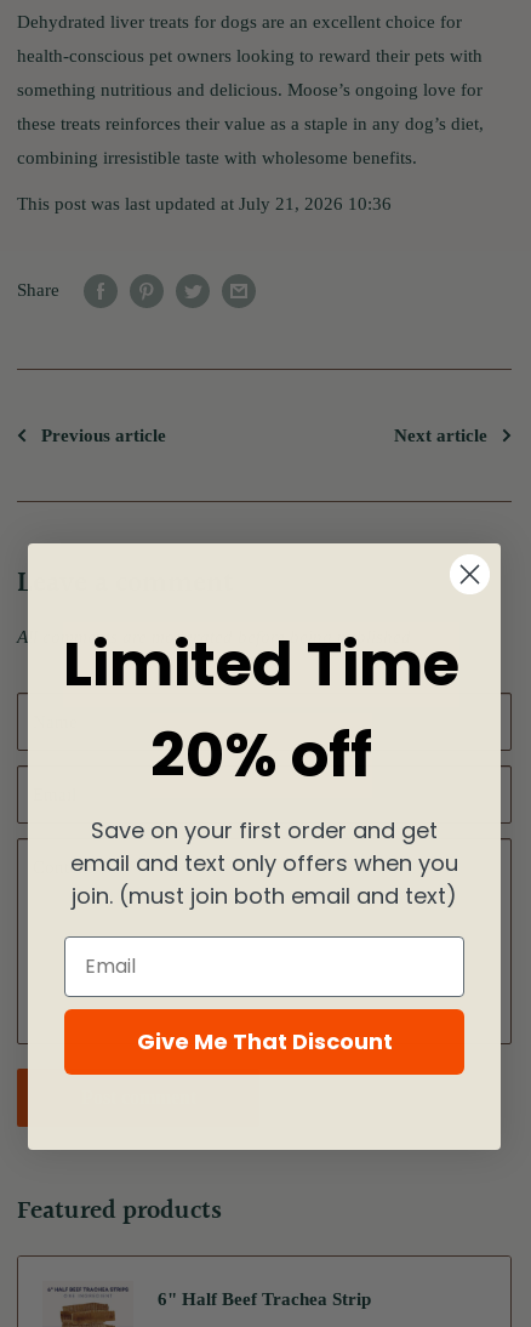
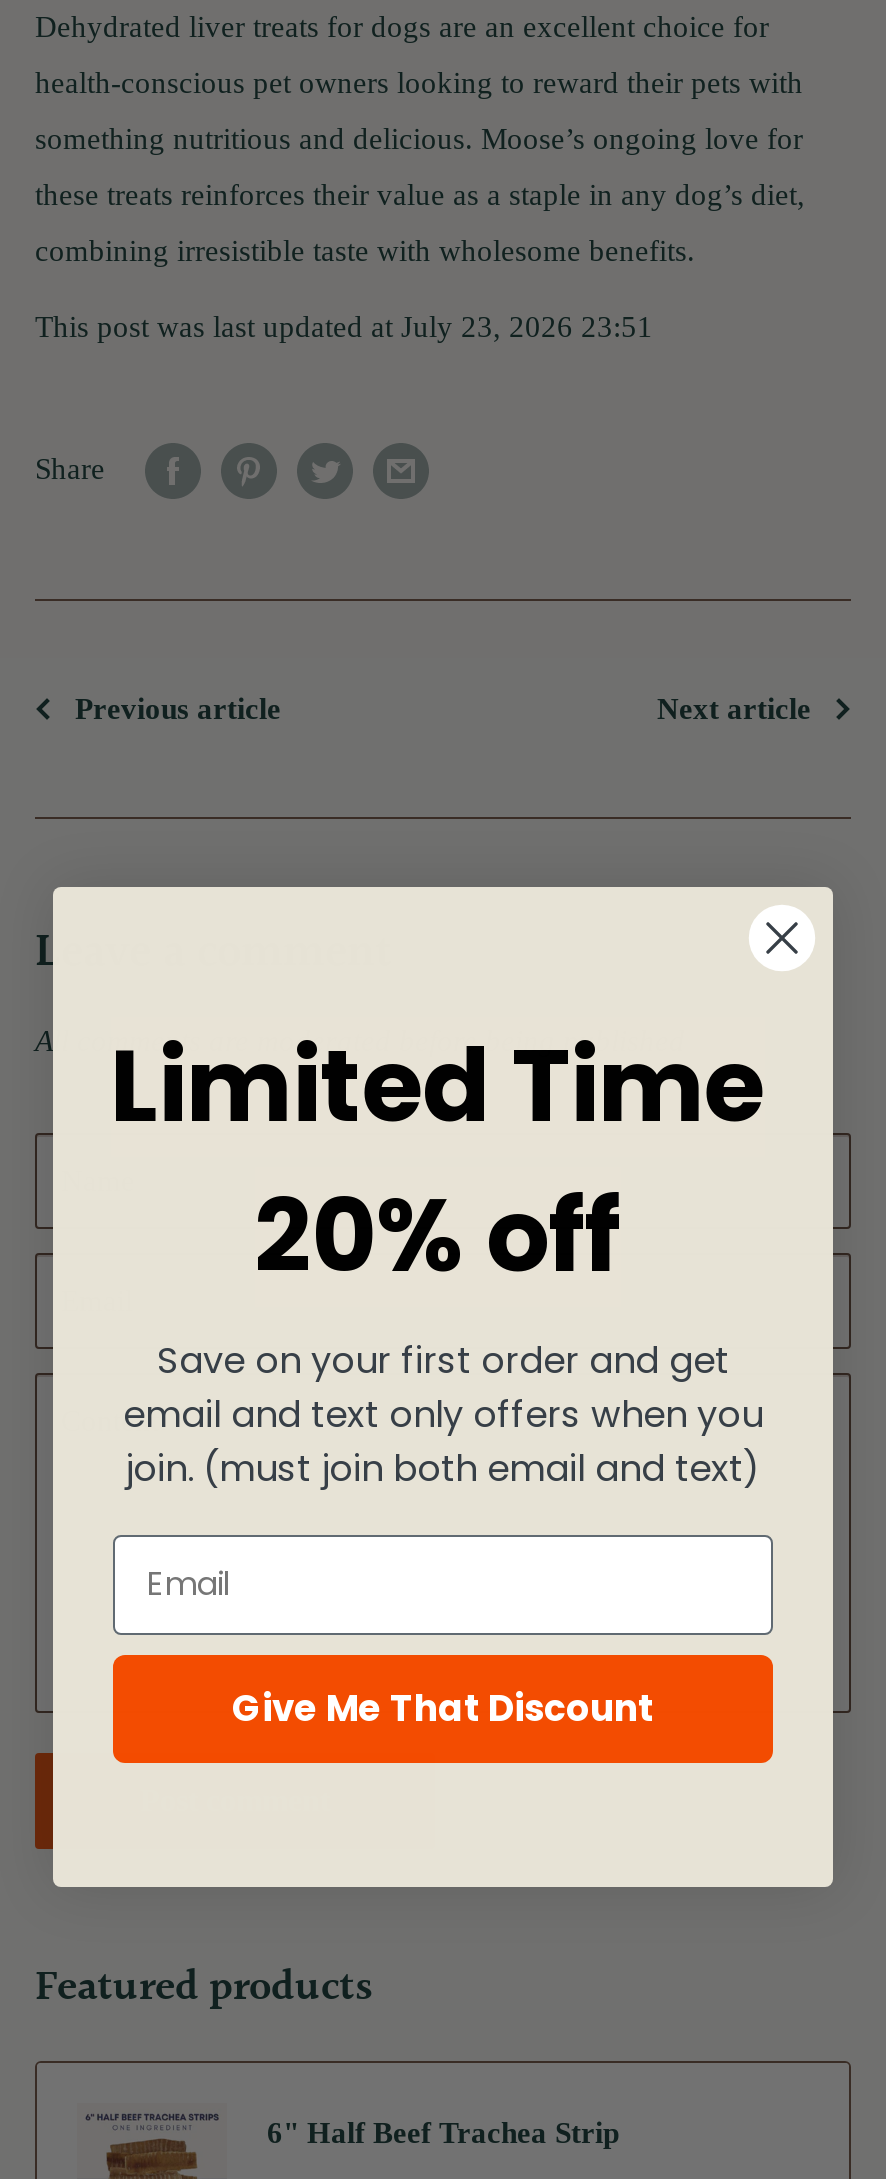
[17,194,392,214] This post was last updated at July 21, 2026 10:36 -> [35,312,653,344] This post was last updated at July 23, 2026 23:51

